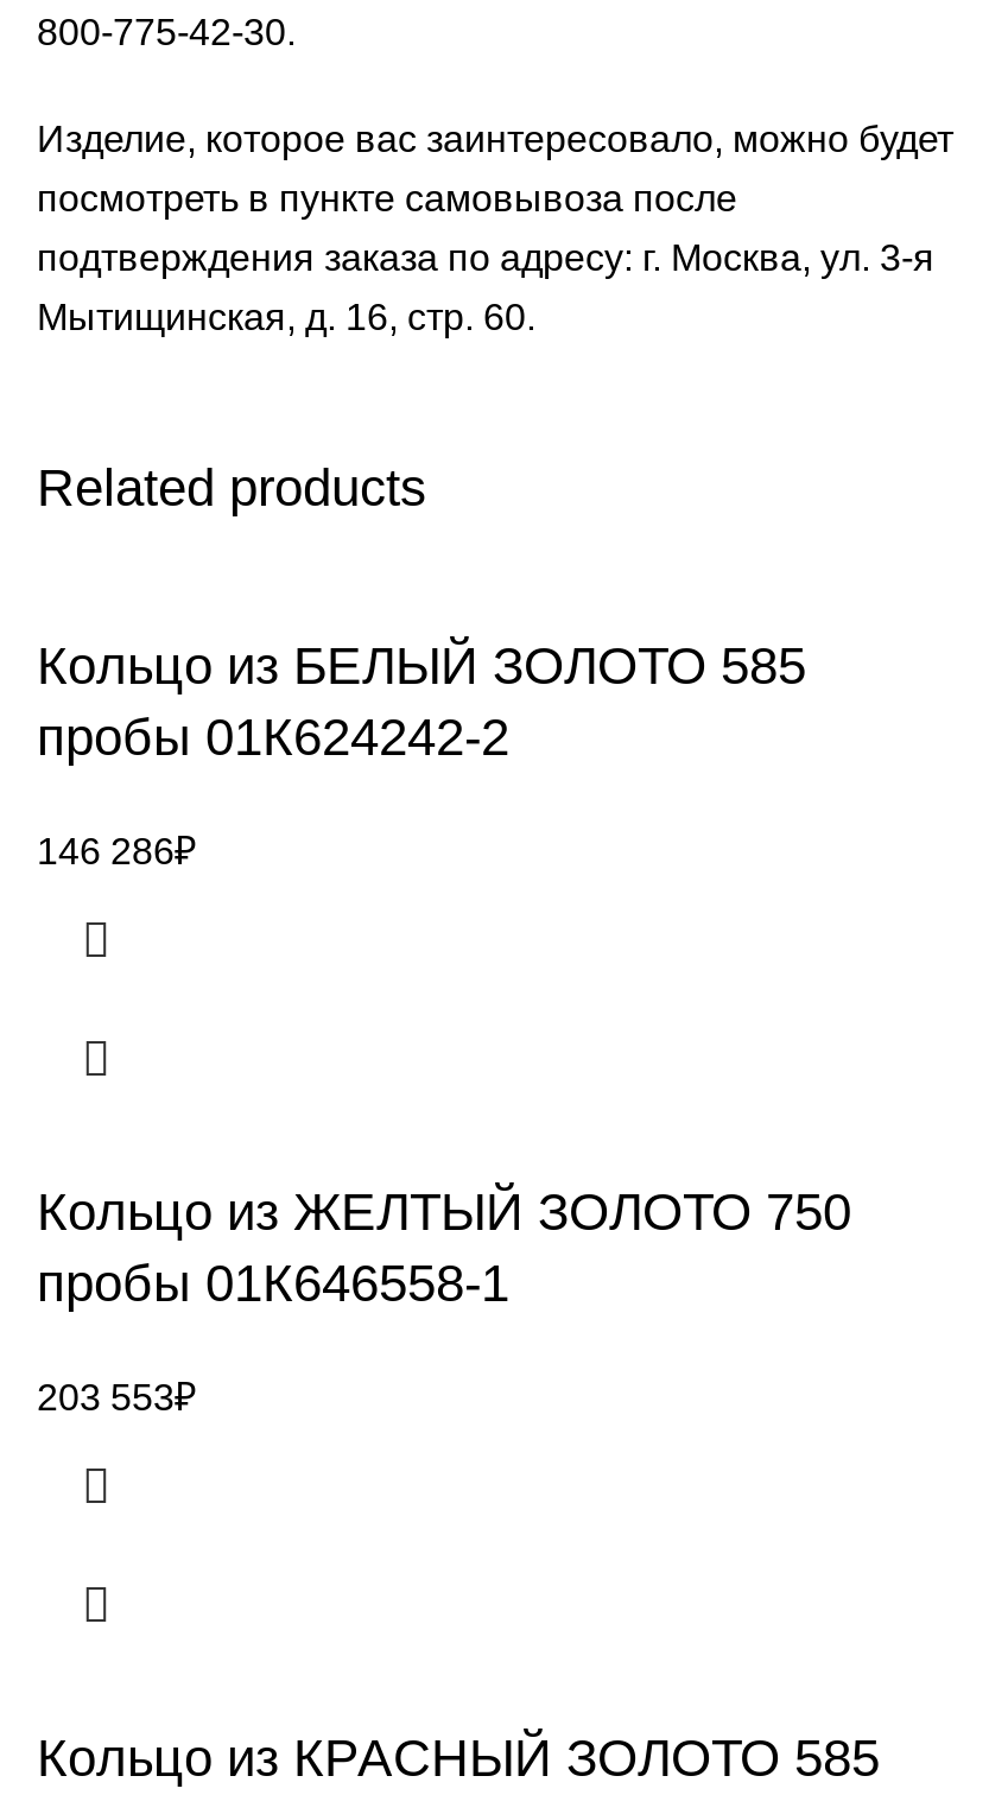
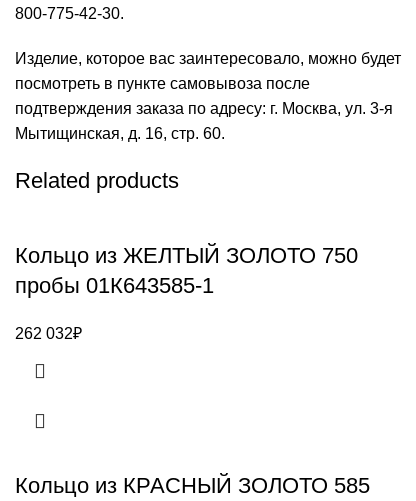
[37,637,806,872] Кольцо из БЕЛЫЙ ЗОЛОТО 585 | пробы 01К624242-2 | 146 286₽ -> none
[37,1254,509,1314] пробы 01К646558-1 -> [15,273,214,298] пробы 01К643585-1
[37,1378,196,1418] 203 553₽ -> [15,325,82,342] 262 032₽

